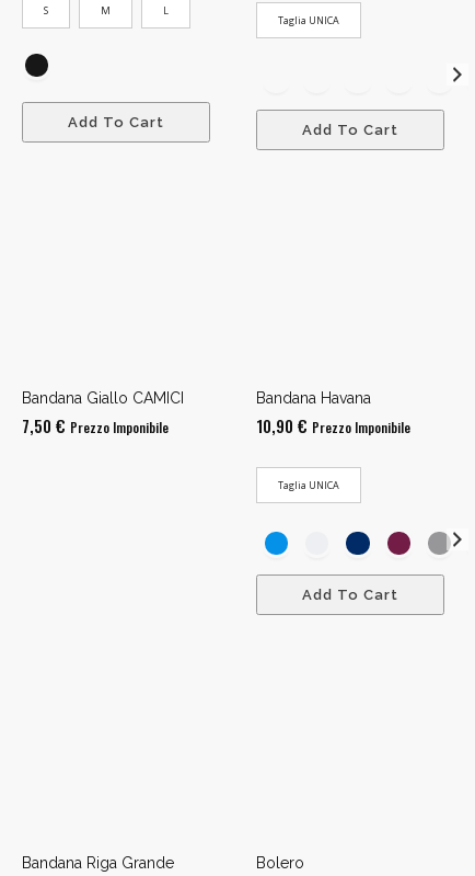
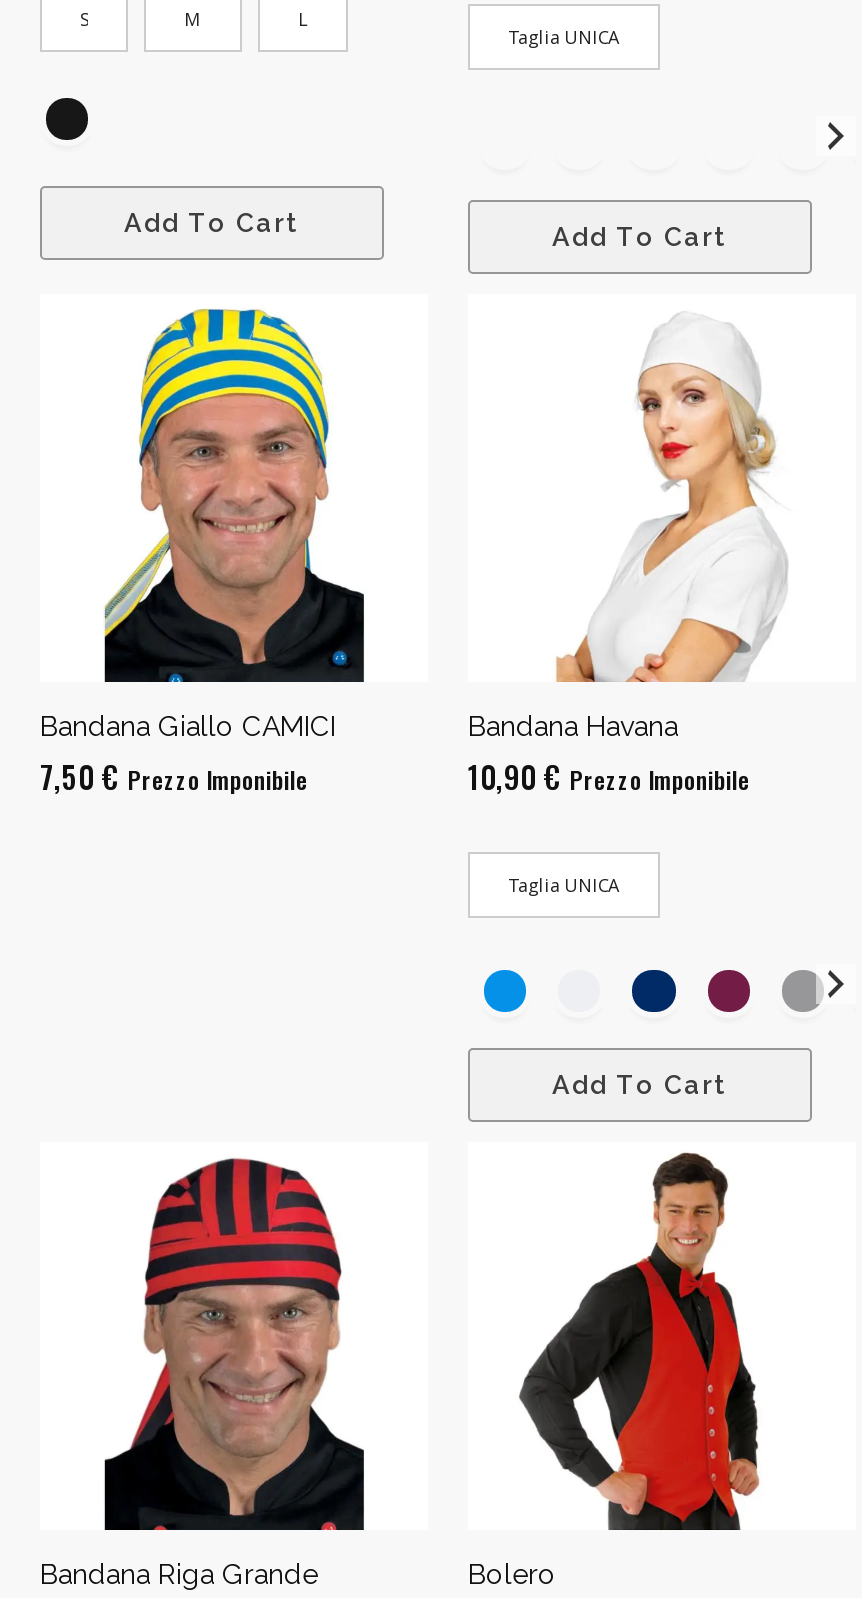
none -> [102,308,366,684] [image]
none -> [556,338,786,684] [image]
none -> [102,1156,366,1532] [image]
none -> [518,1152,760,1532] [image]

